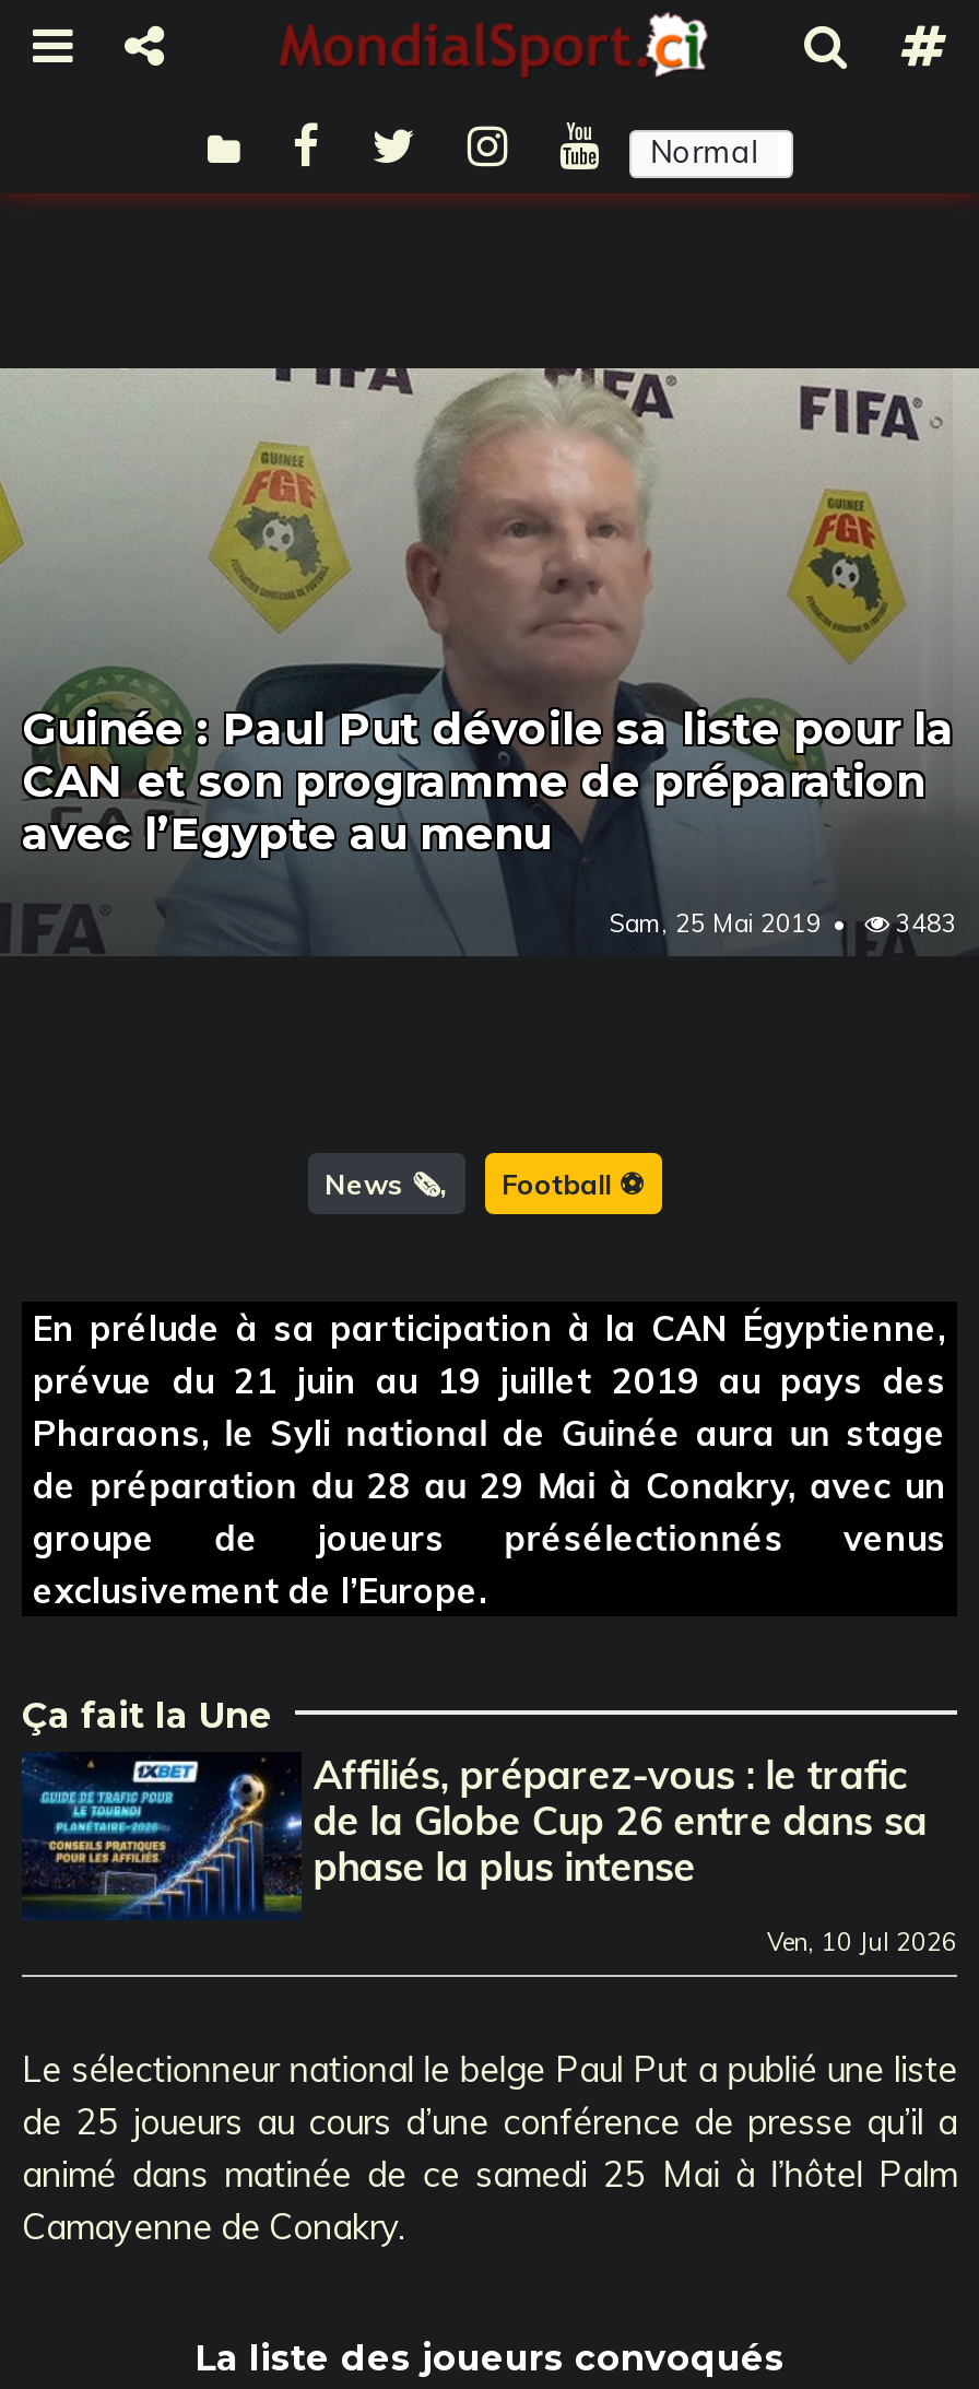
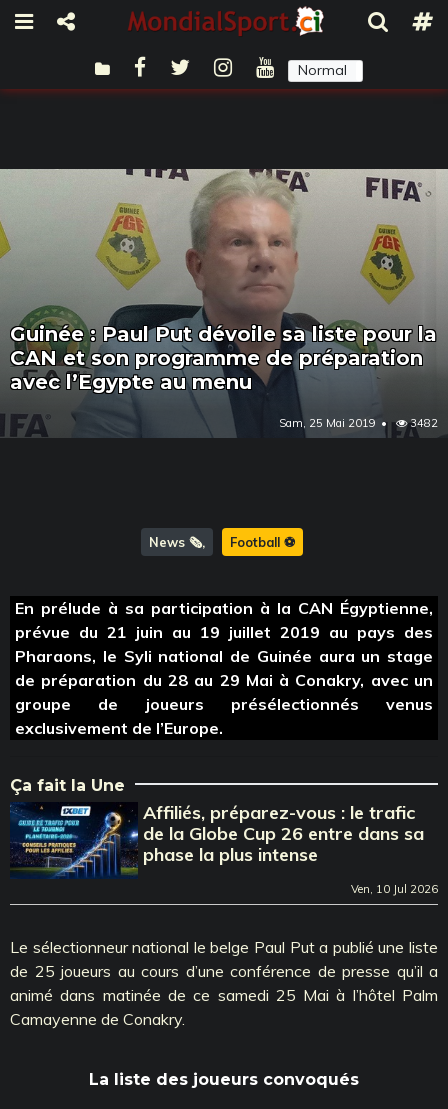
[889,908,957,938] 3483 -> [407,416,438,430] 3482

